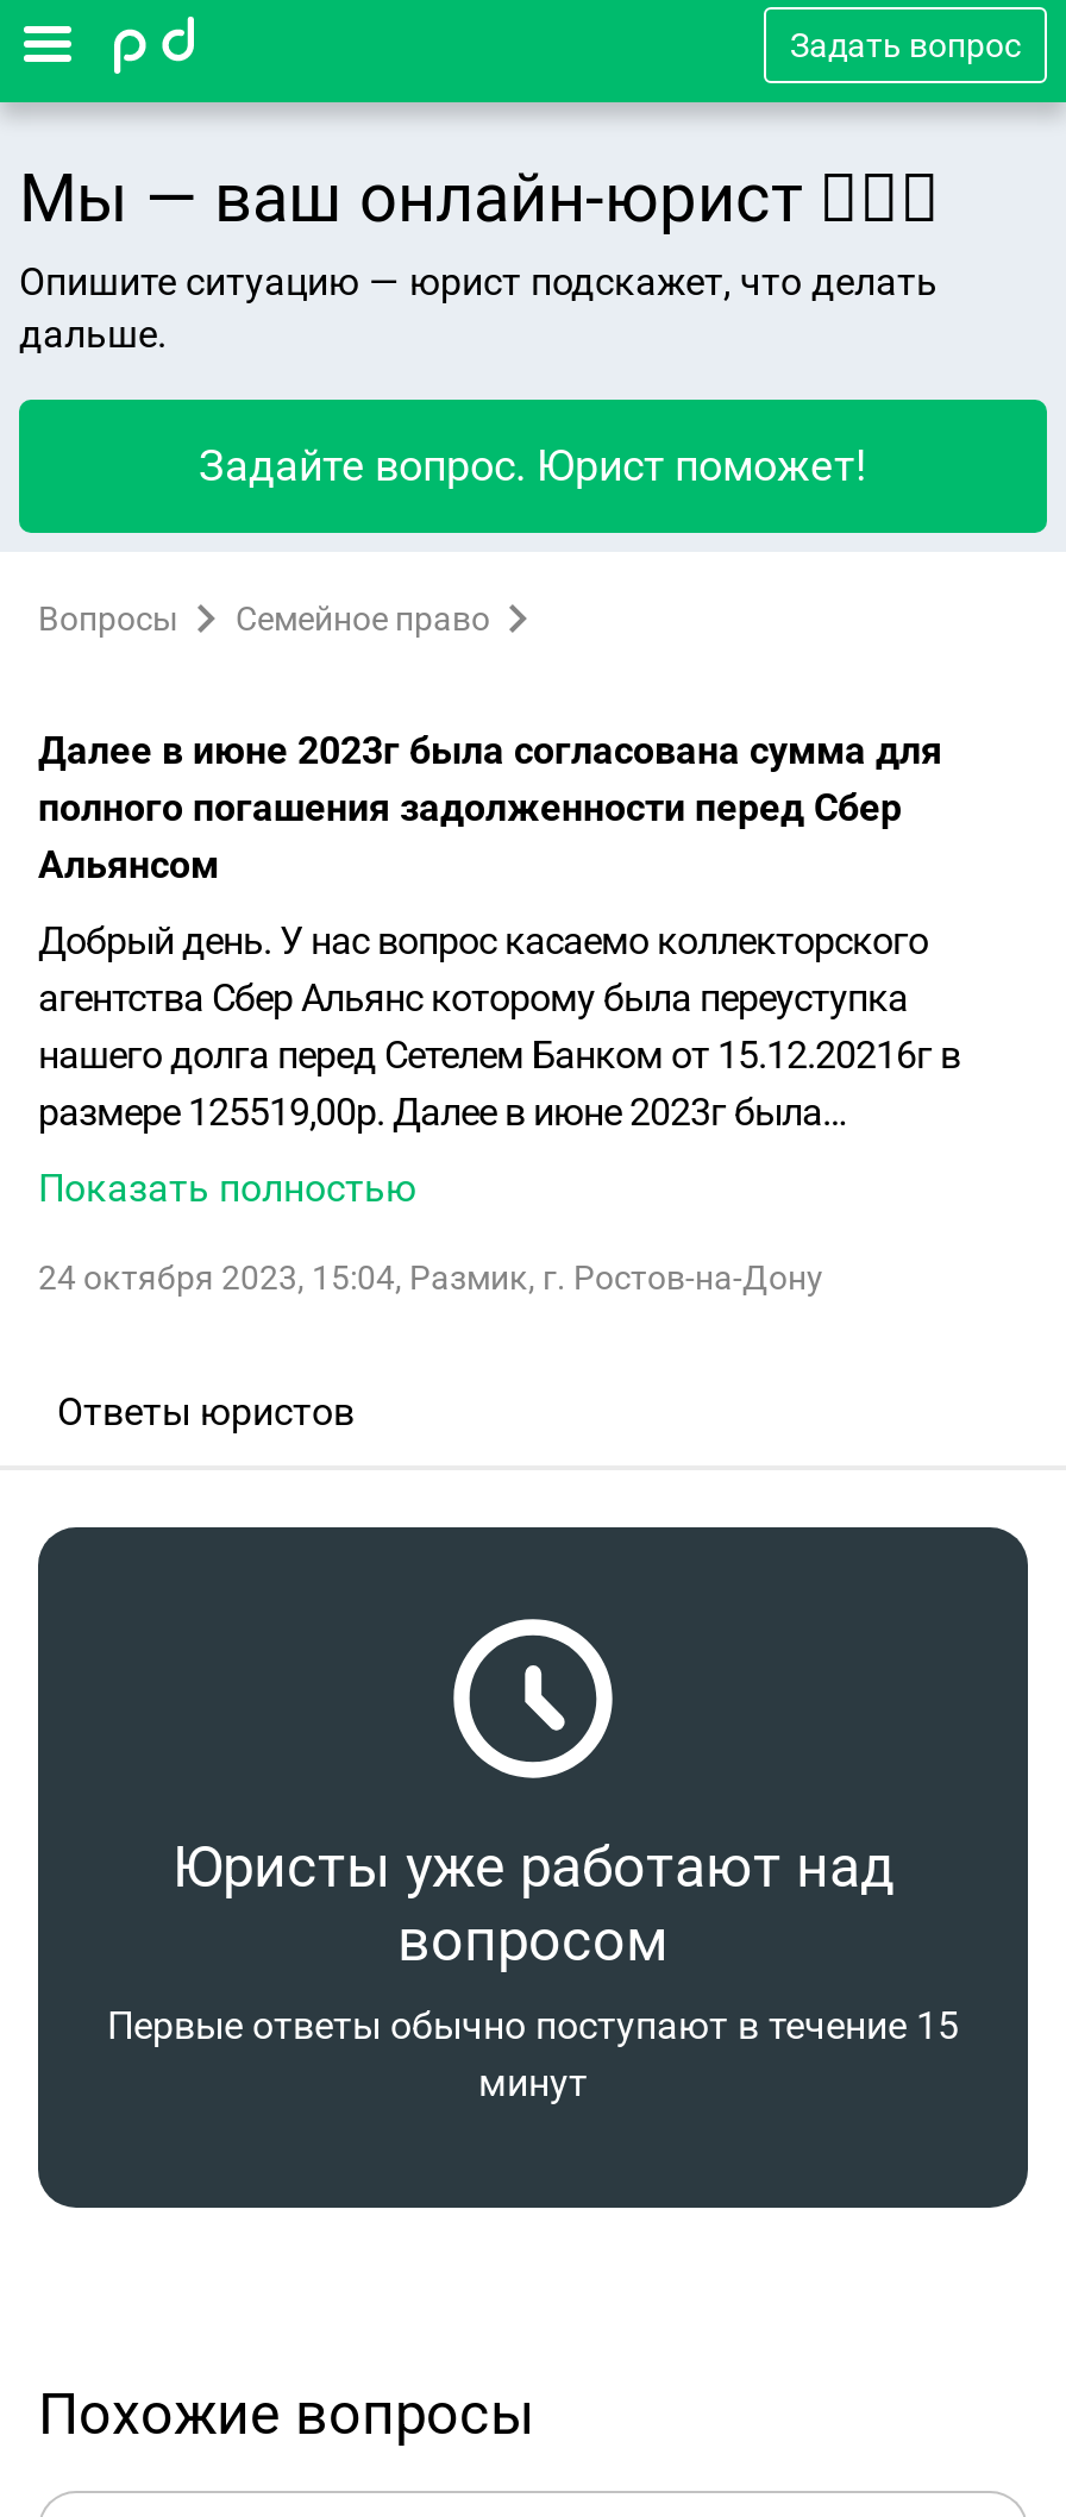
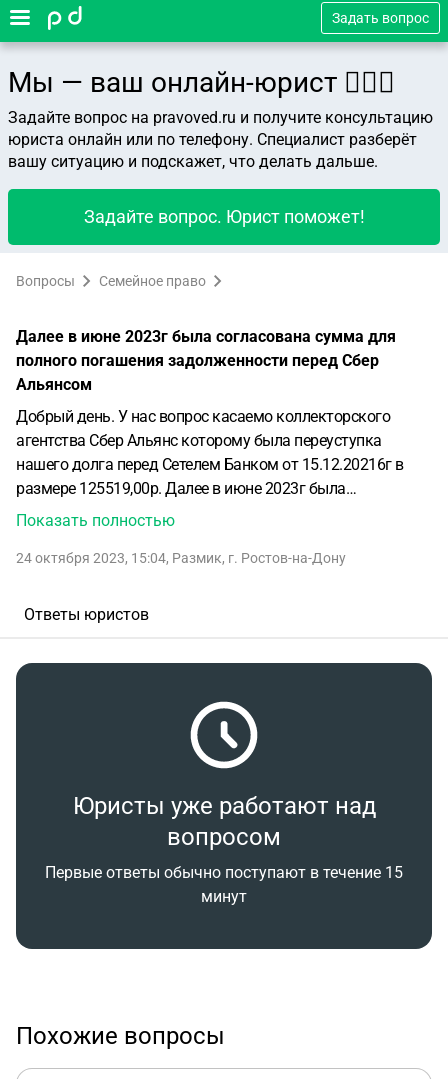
[19,259,938,357] Опишите ситуацию — юрист подскажет, что делать | дальше. -> [8,108,433,171] Задайте вопрос на pravoved.ru и получите консультацию | юриста онлайн или по телефону. Специалист разберёт | вашу ситуацию и подскажет, что делать дальше.

